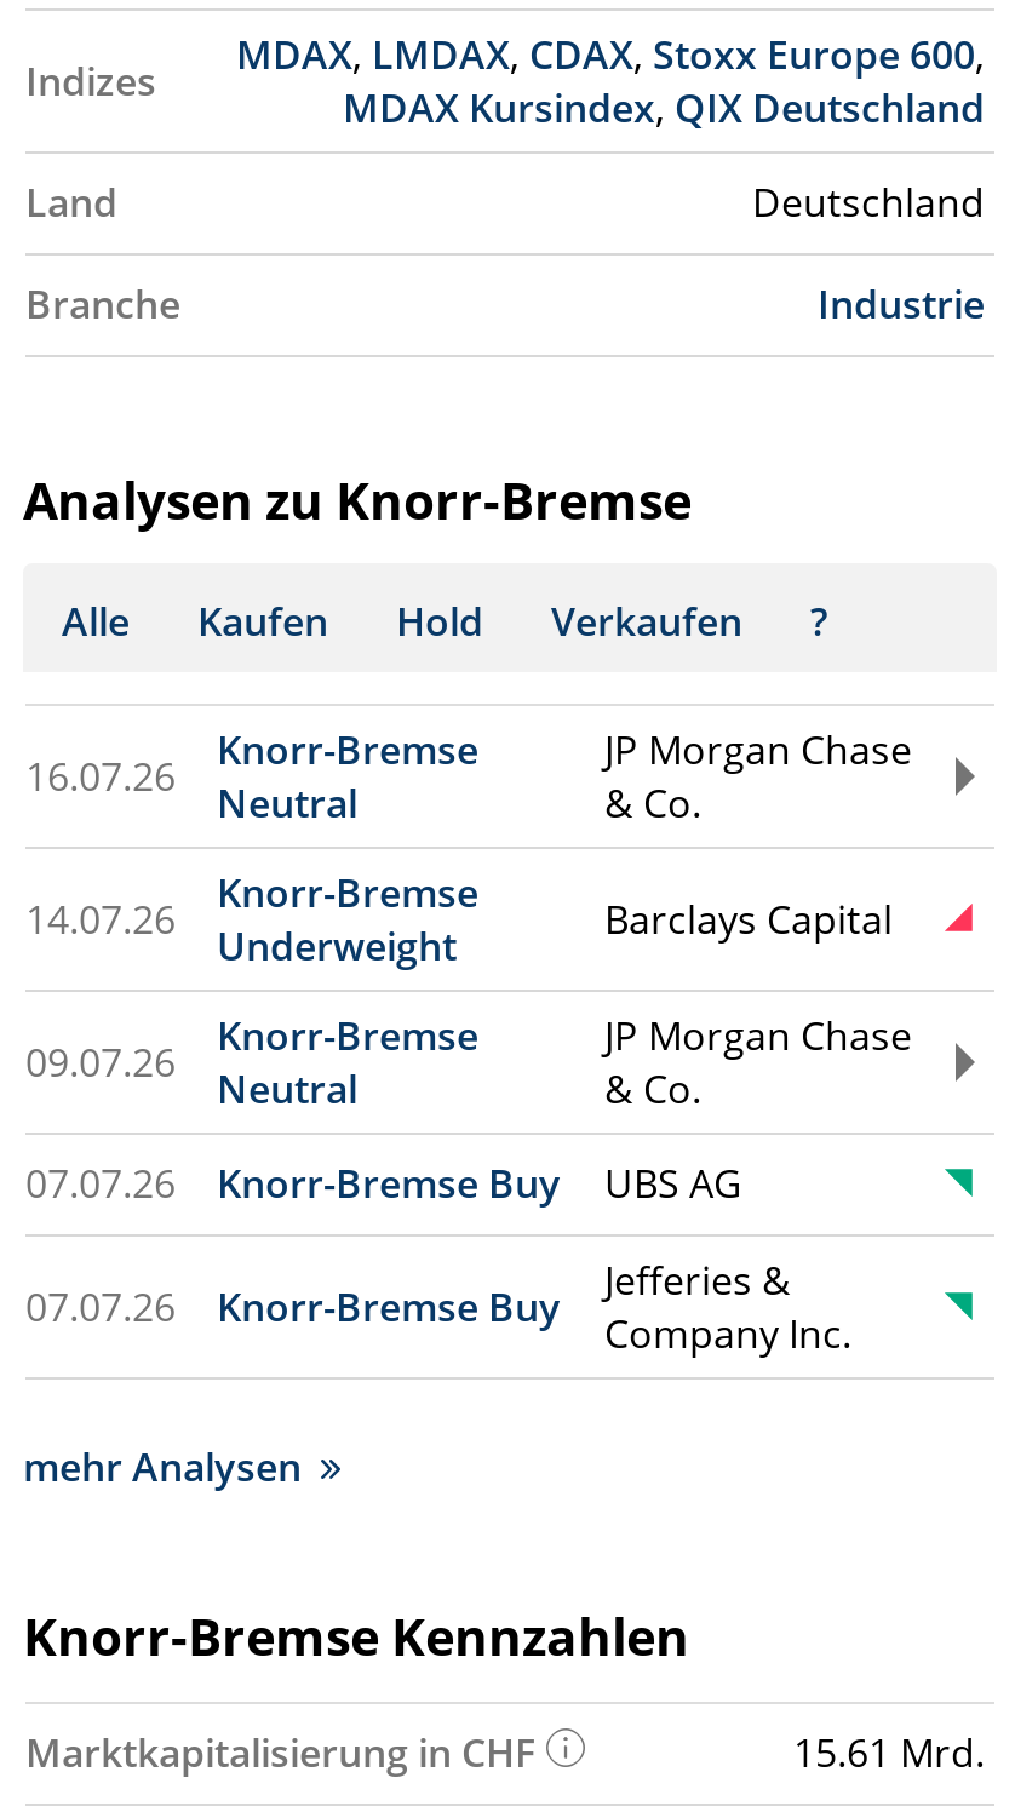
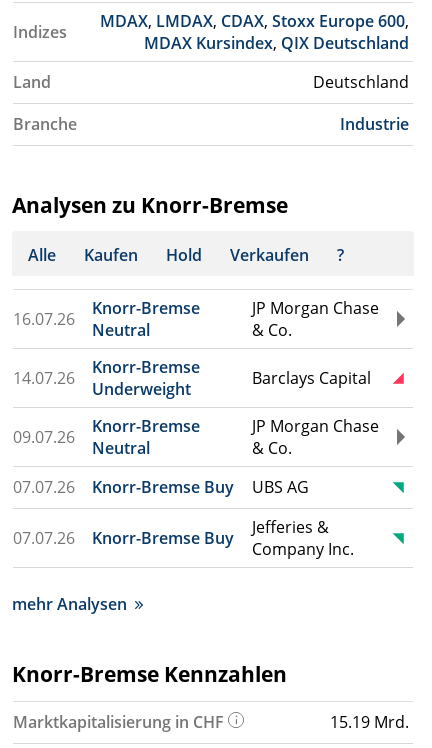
[793,1725,985,1778] 15.61 Mrd. -> [330,711,409,733] 15.19 Mrd.

